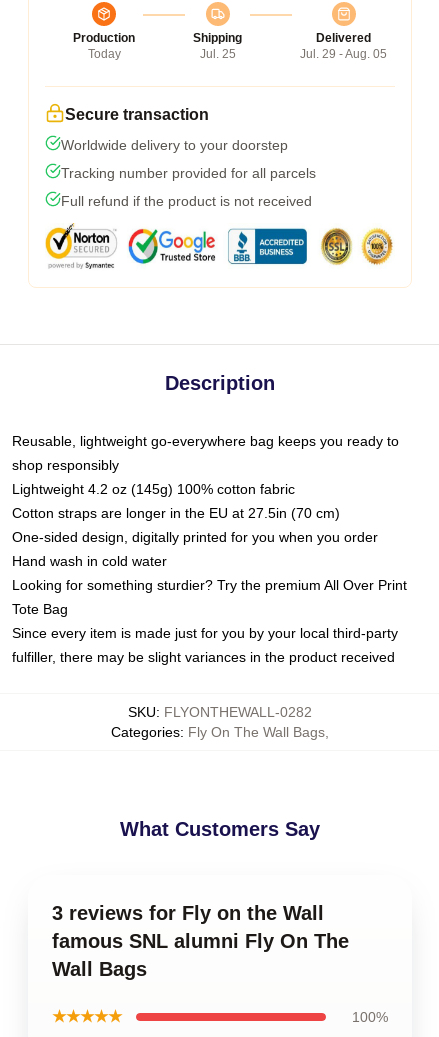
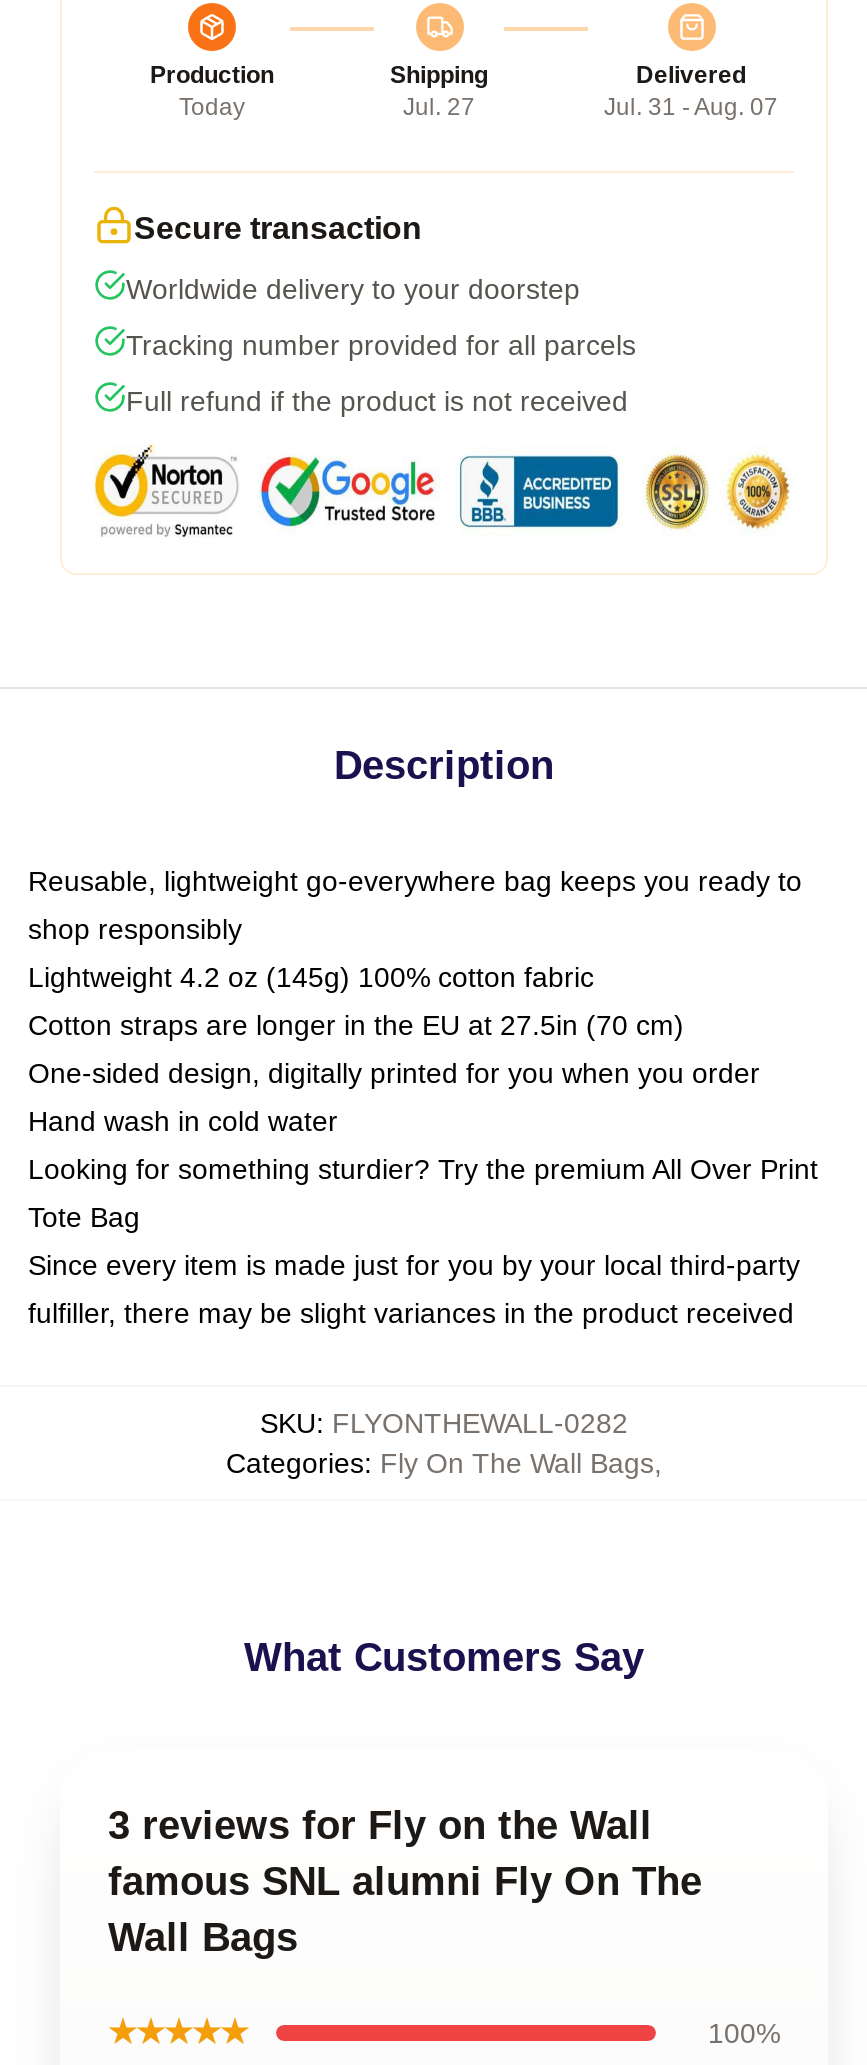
[199,47,235,61] Jul. 25 -> [403,93,475,121] Jul. 27
[300,47,387,61] Jul. 29 - Aug. 05 -> [604,93,778,121] Jul. 31 - Aug. 07

